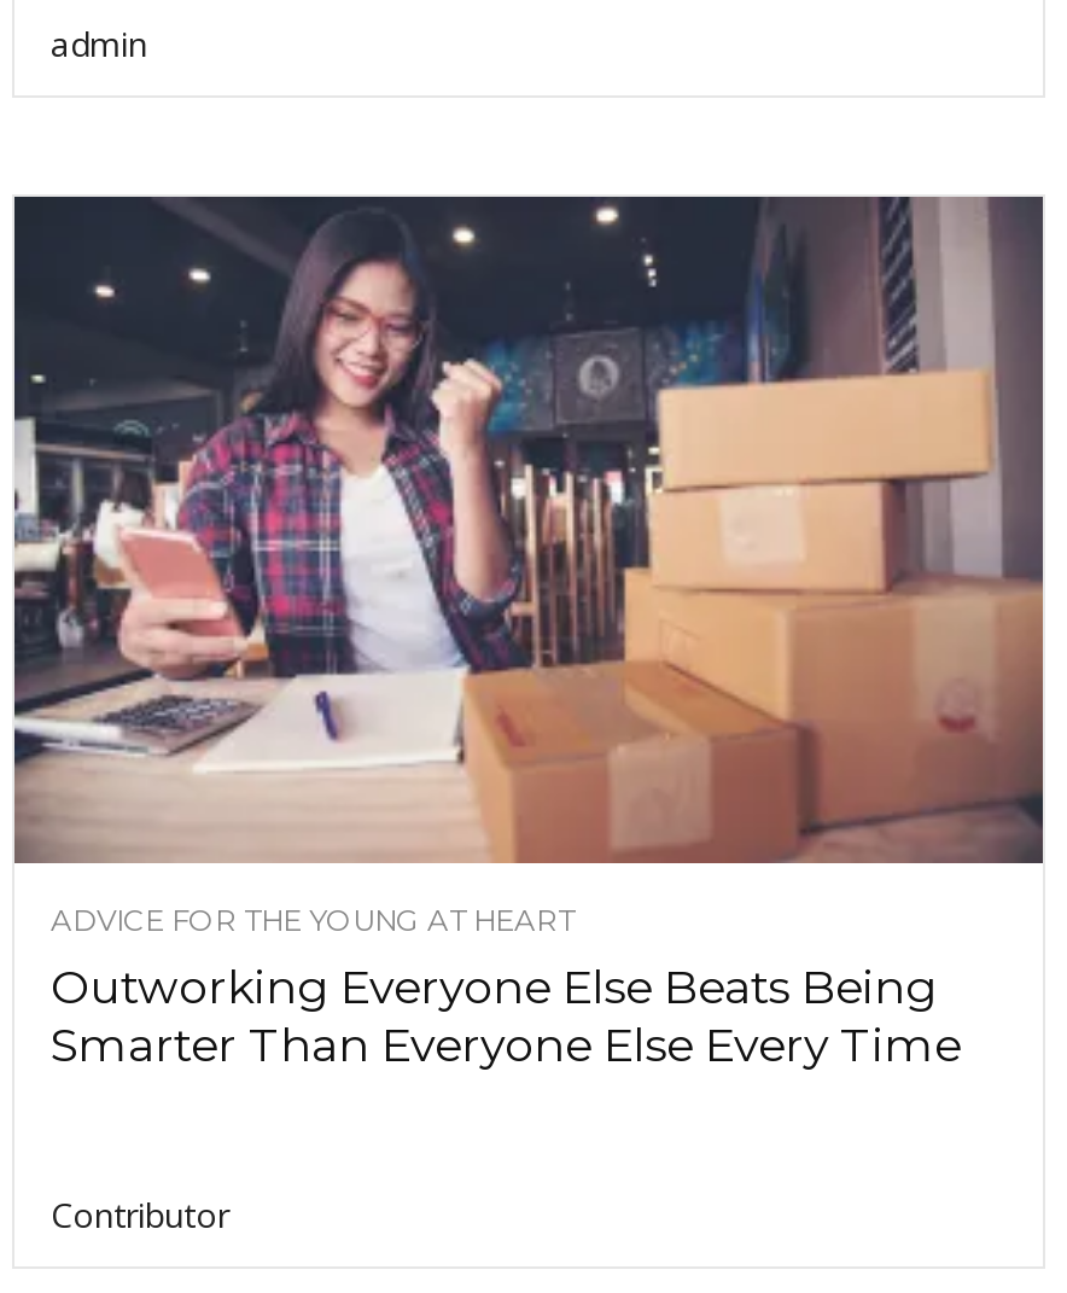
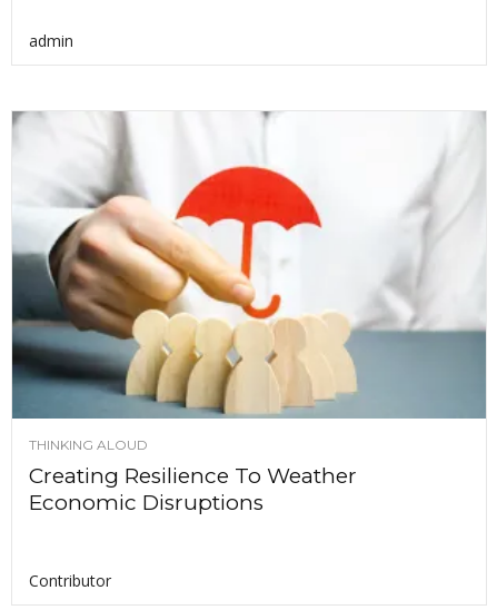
[12,194,1045,1073] [image] | ADVICE FOR THE YOUNG AT HEART | Outworking Everyone Else Beats Being | Smarter Than Everyone Else Every Time -> [11,111,487,515] [image] | THINKING ALOUD | Creating Resilience To Weather | Economic Disruptions

